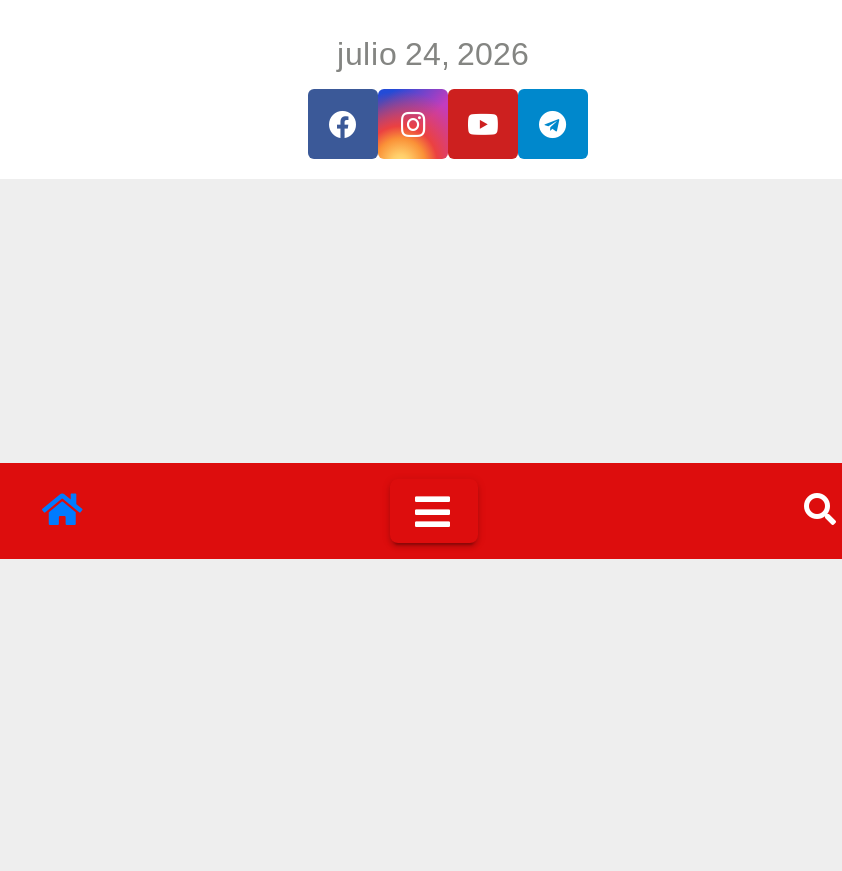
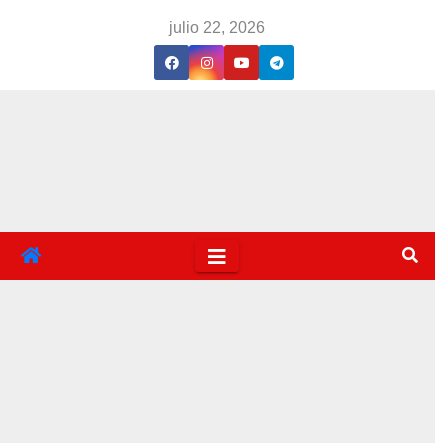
[337,37,529,71] julio 24, 2026 -> [168,19,264,36] julio 22, 2026

